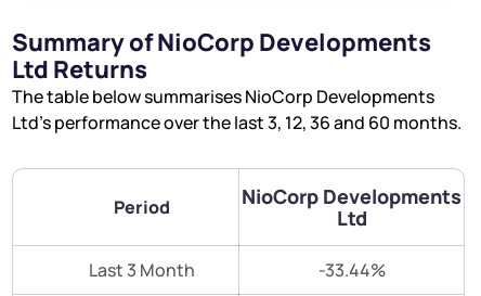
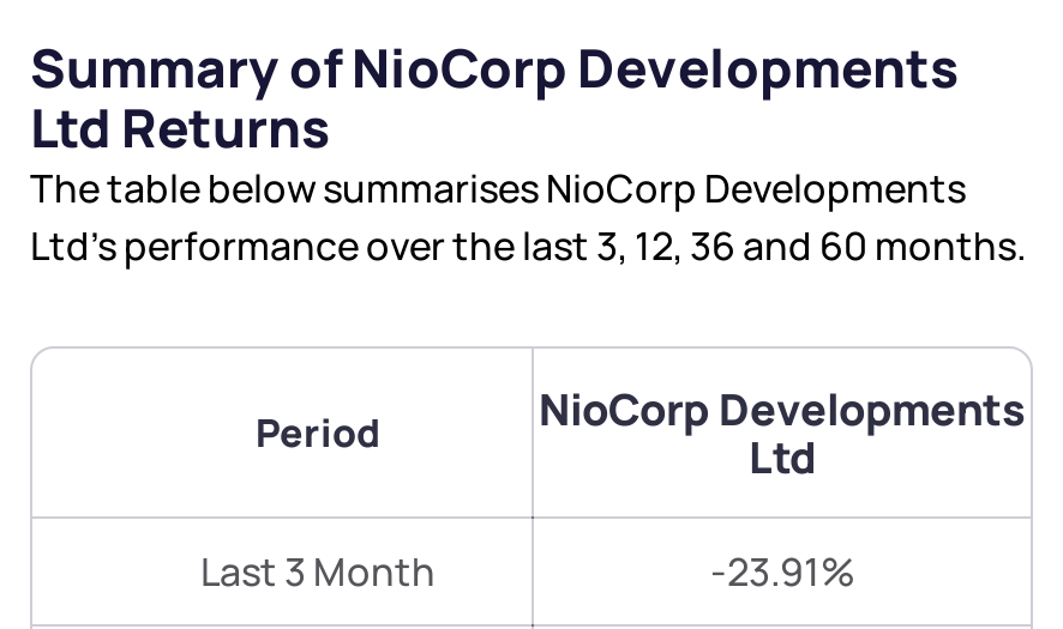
[318,259,385,282] -33.44% -> [710,546,854,599] -23.91%

